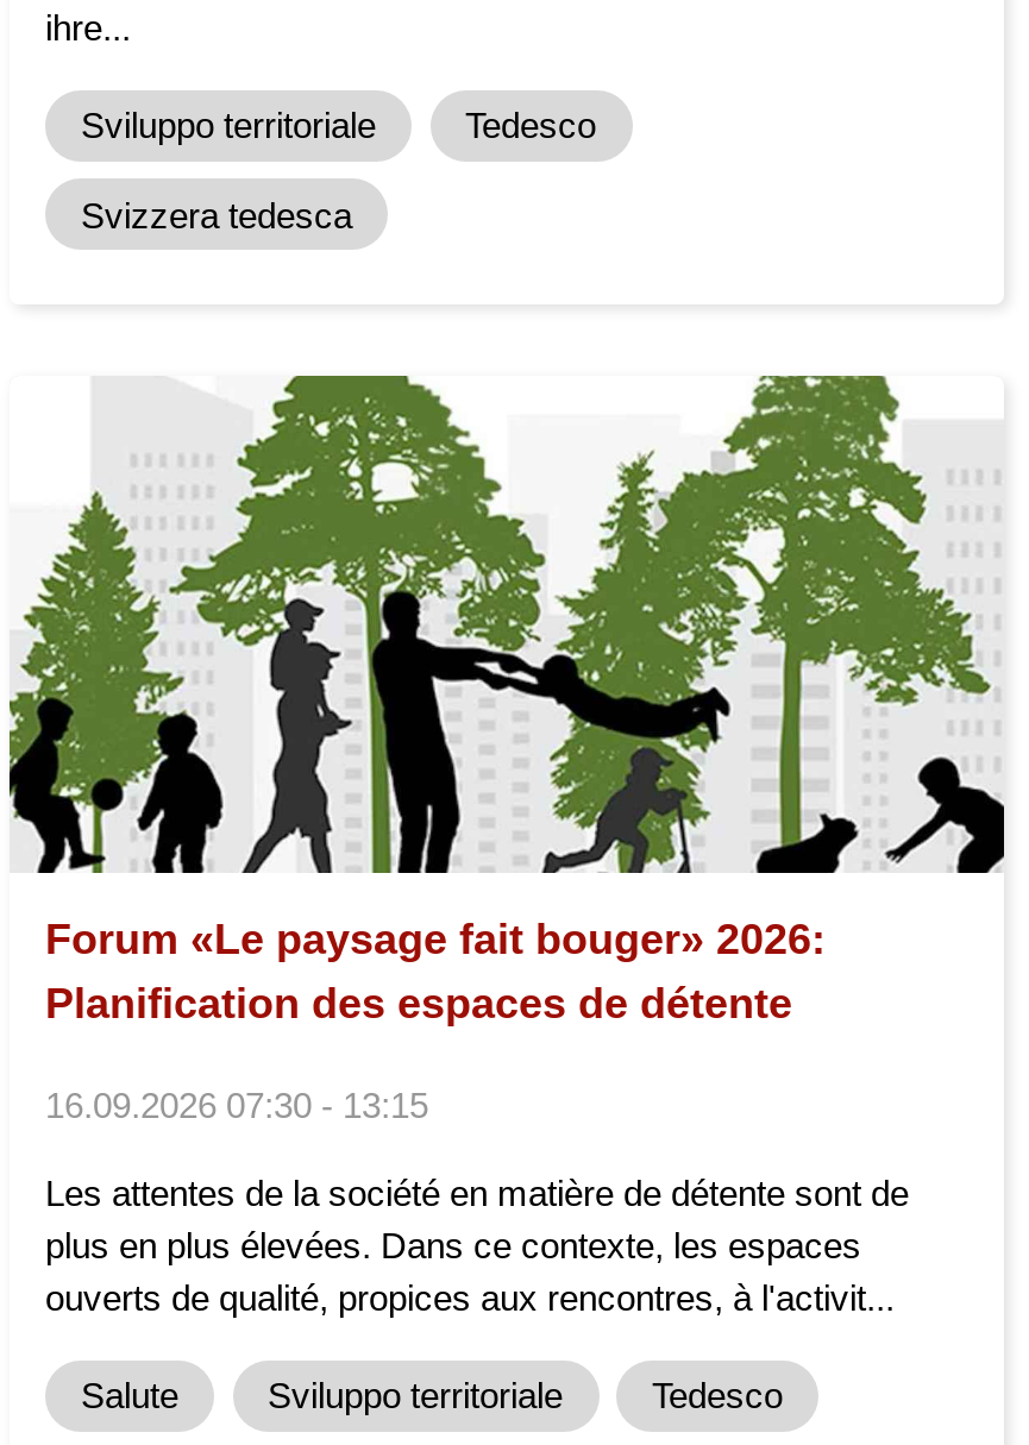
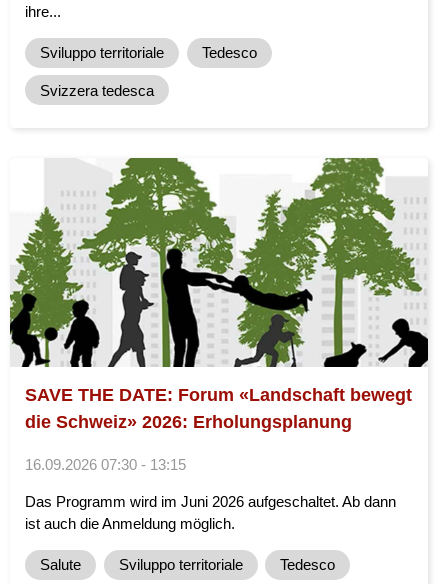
[45,916,826,1027] Forum «Le paysage fait bouger» 2026: | Planification des espaces de détente -> [25,385,412,432] SAVE THE DATE: Forum «Landschaft bewegt | die Schweiz» 2026: Erholungsplanung
[45,1172,909,1318] Les attentes de la société en matière de détente sont de | plus en plus élevées. Dans ce contexte, les espaces | ouverts de qualité, propices aux rencontres, à l'activit... -> [25,493,396,532] Das Programm wird im Juni 2026 aufgeschaltet. Ab dann | ist auch die Anmeldung möglich.

